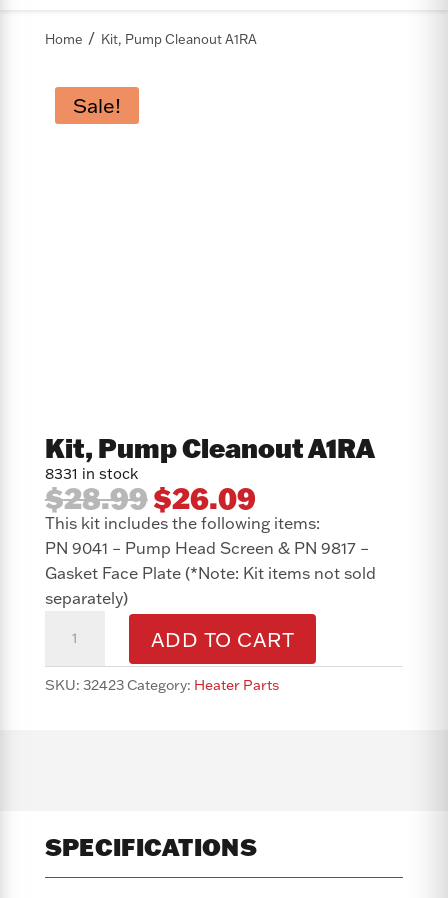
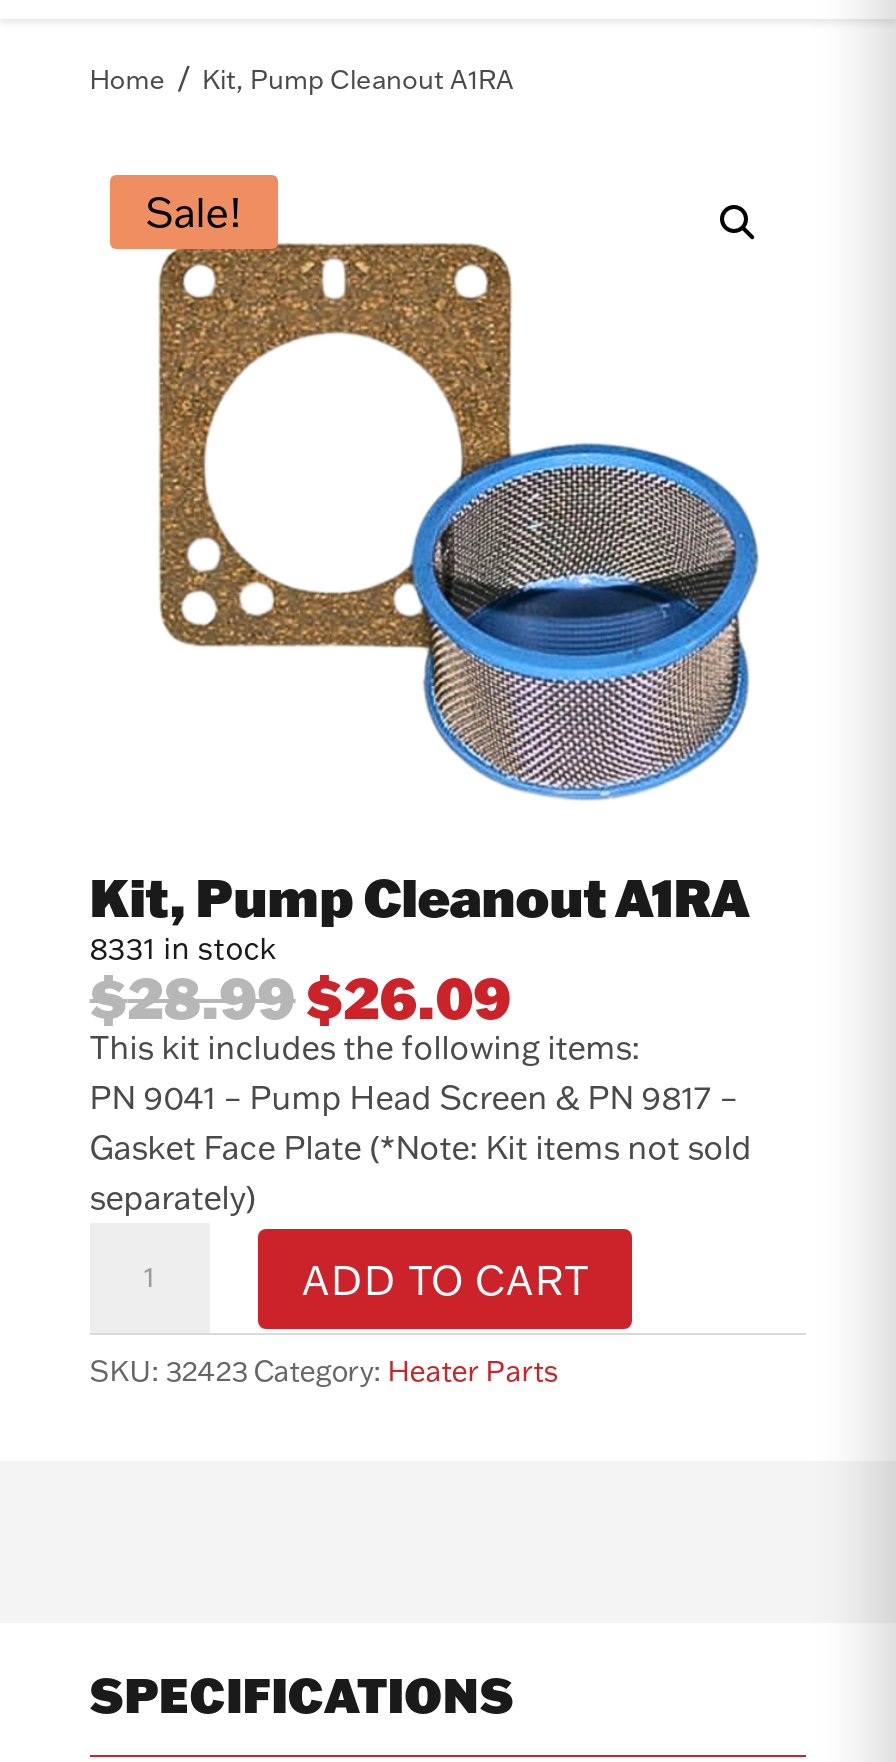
none -> [156,203,760,801] [image]

